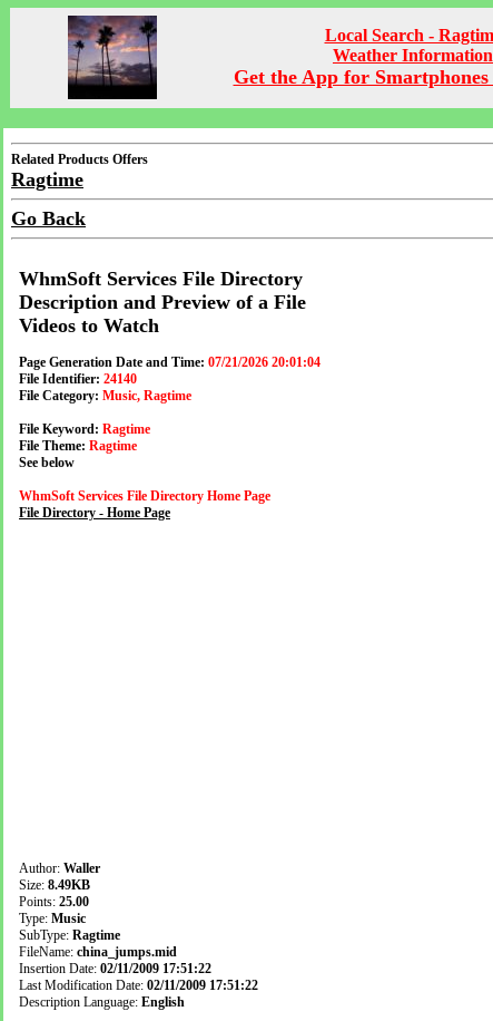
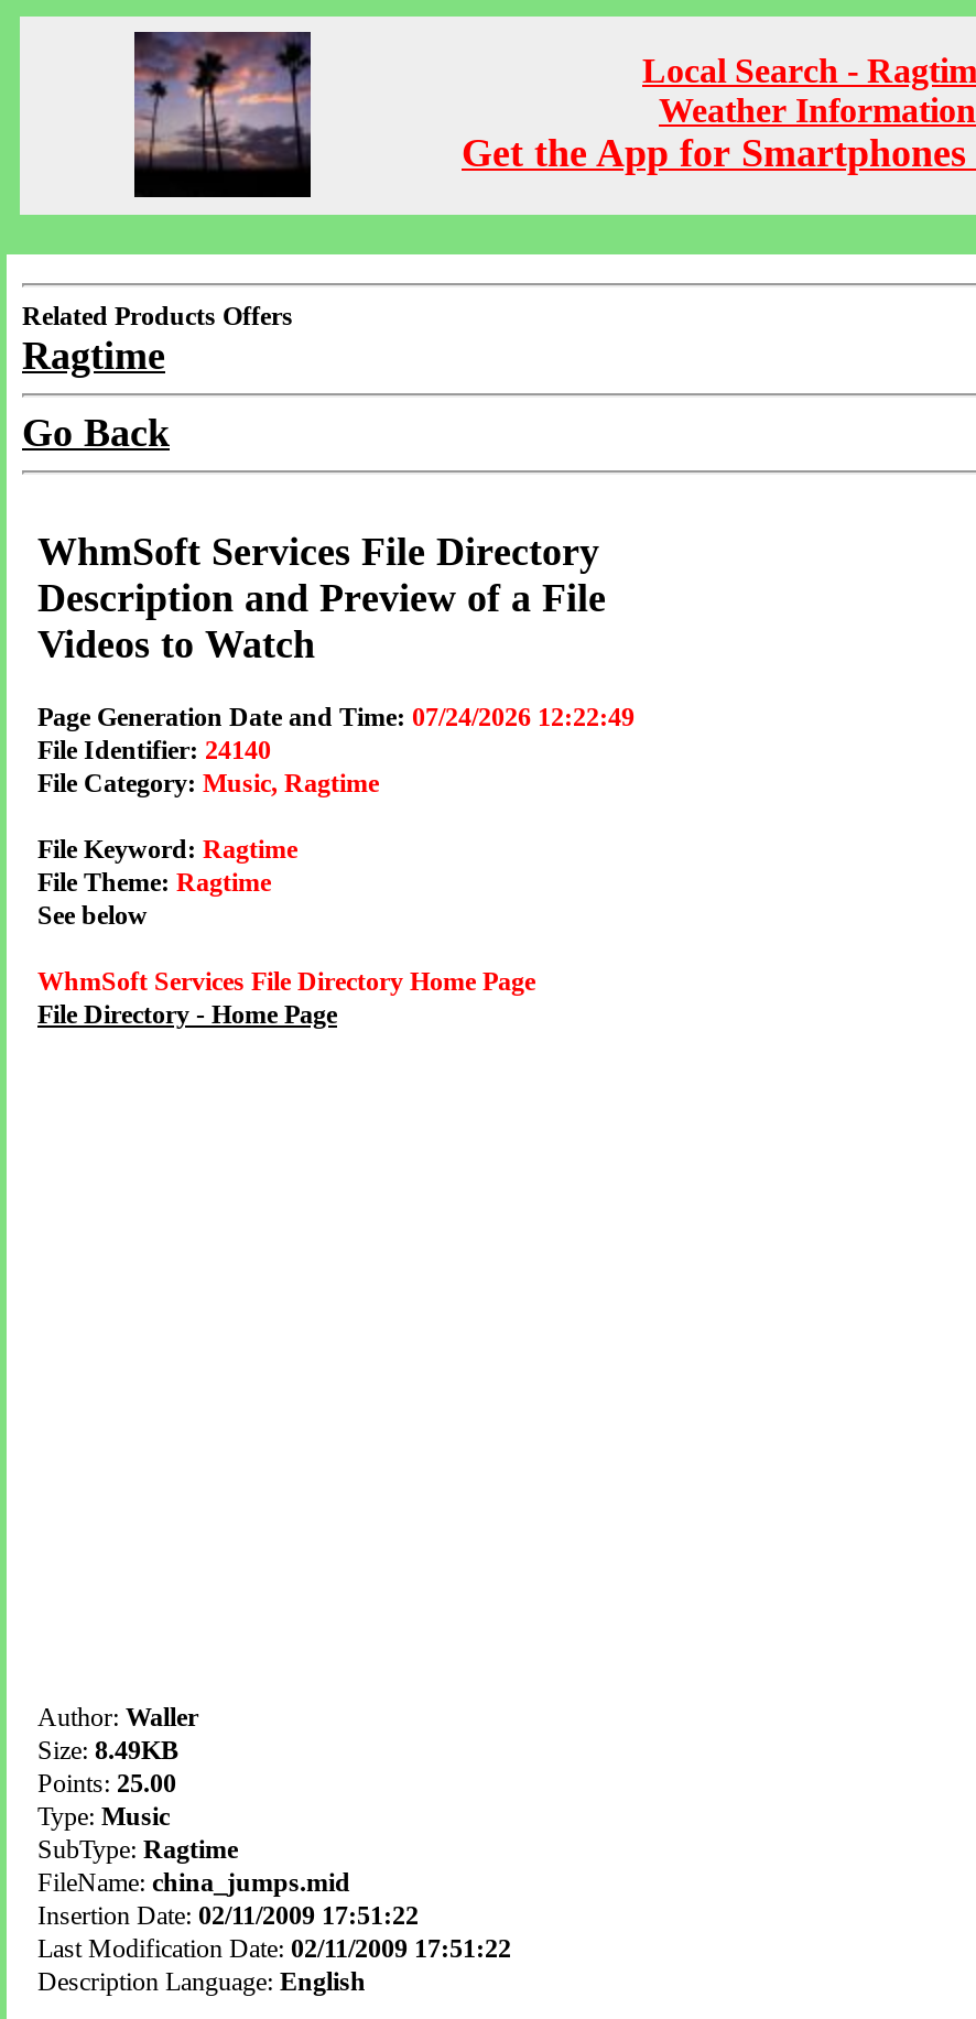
[19,354,321,370] Page Generation Date and Time: 07/21/2026 20:01:04 -> [37,702,635,732] Page Generation Date and Time: 07/24/2026 12:22:49

